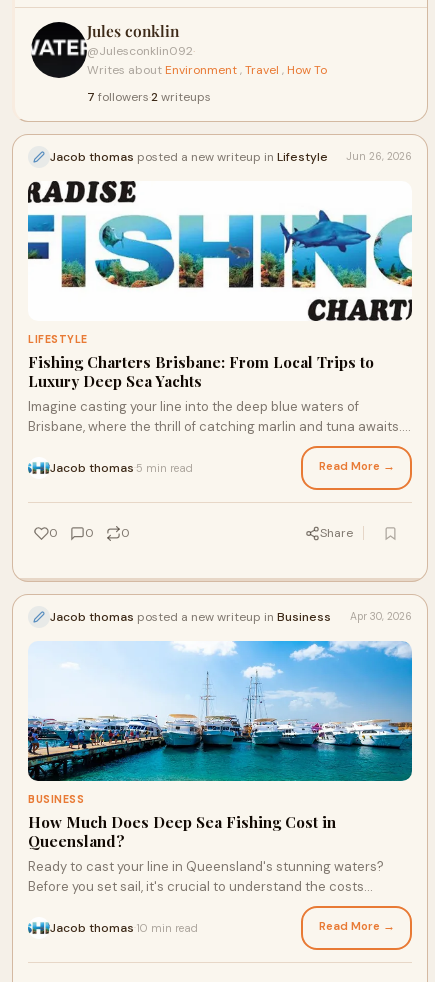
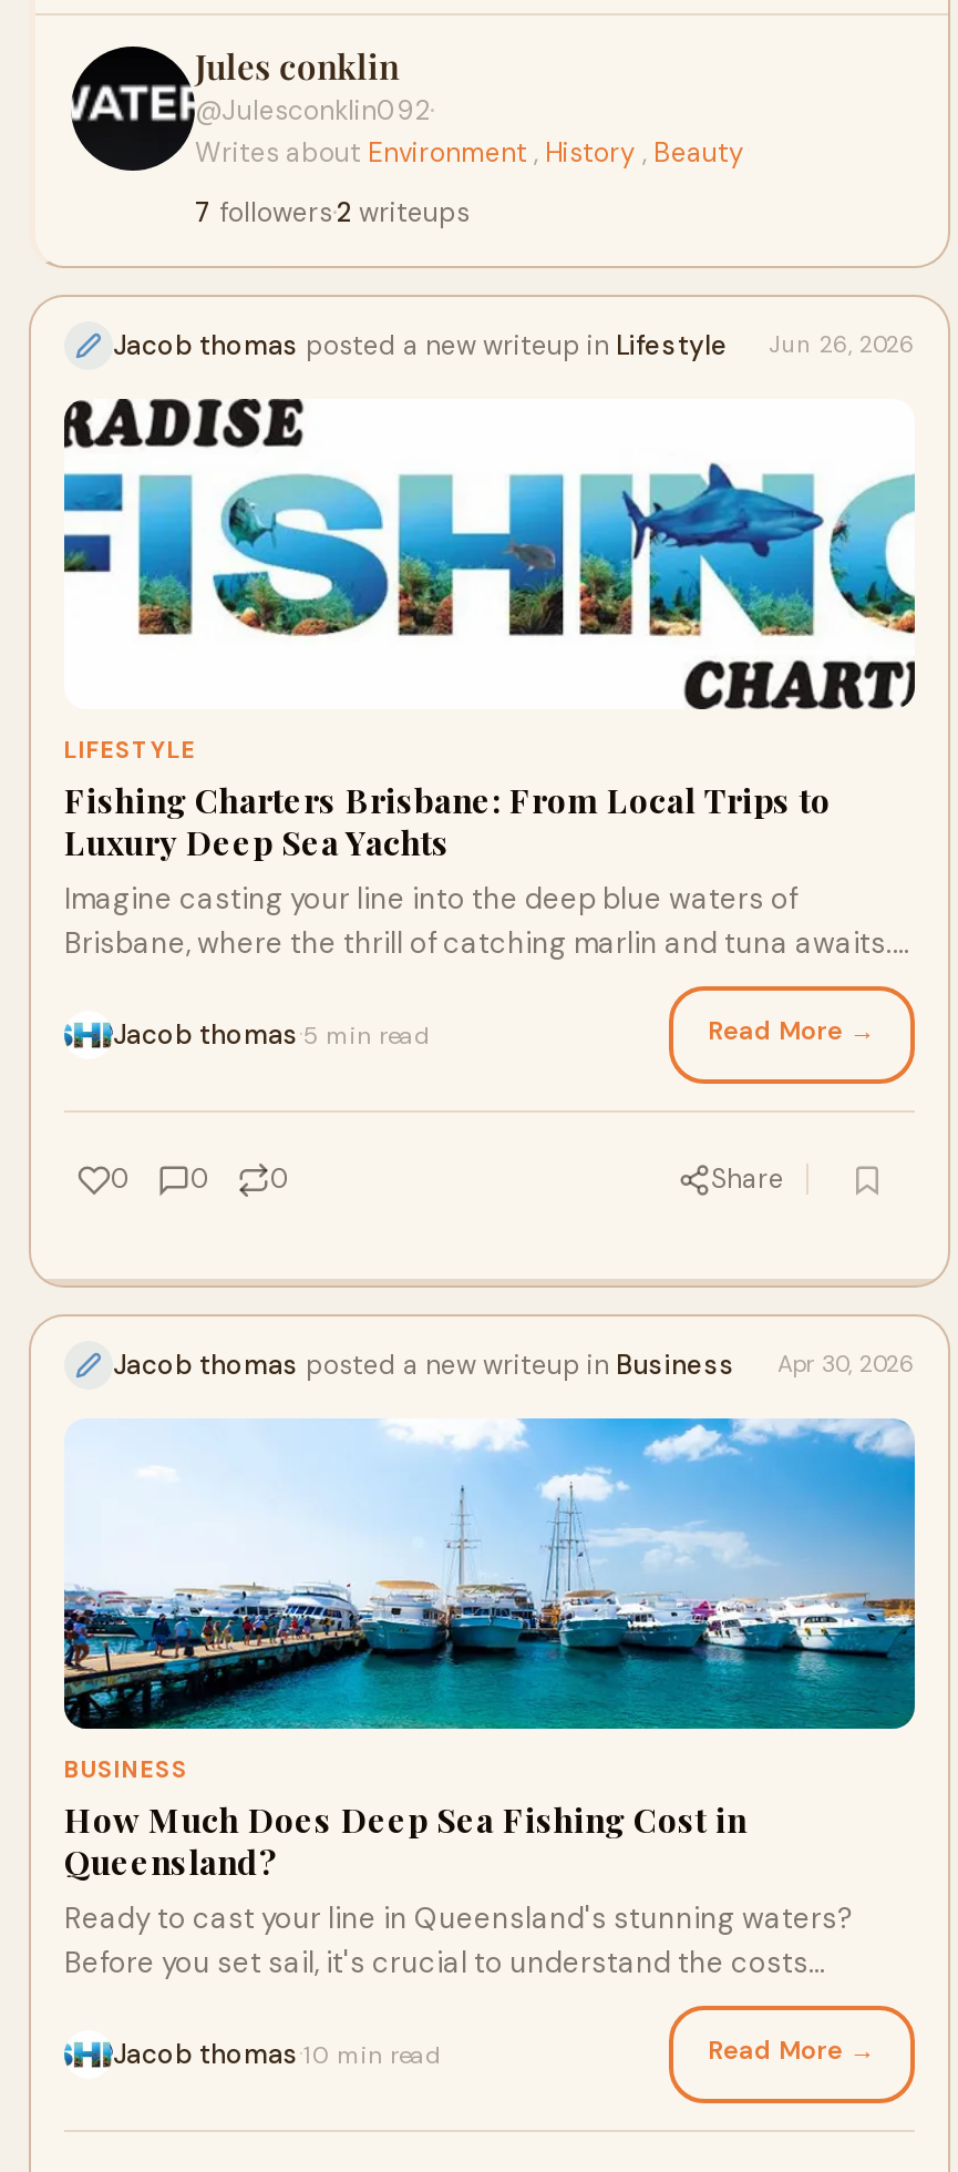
[87,62,327,78] Writes about Environment, Travel, How To -> [195,135,744,171] Writes about Environment, History, Beauty

